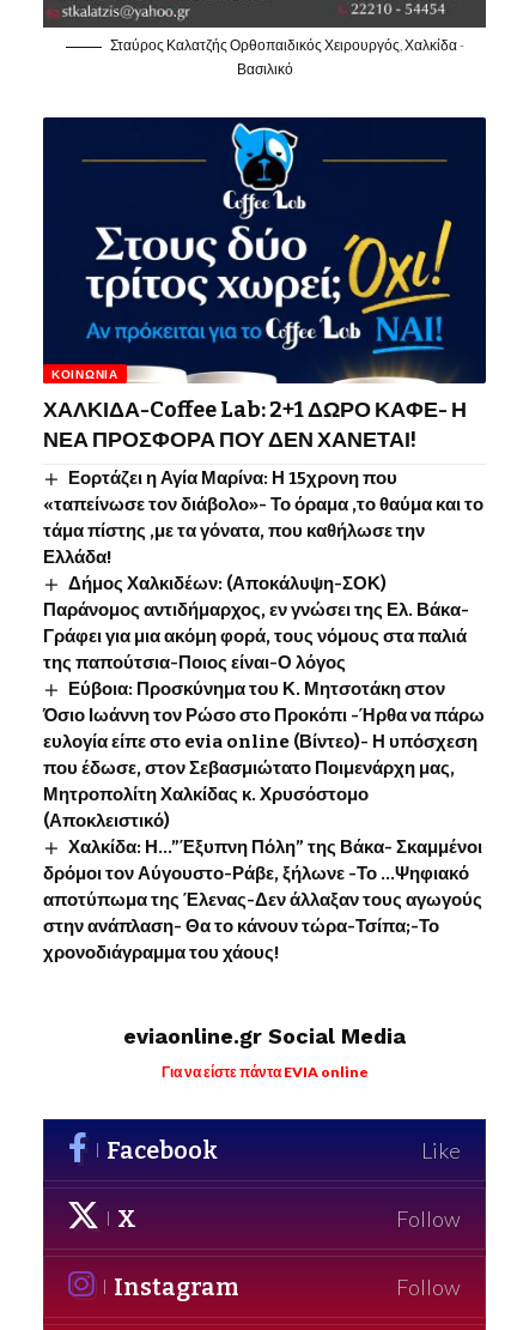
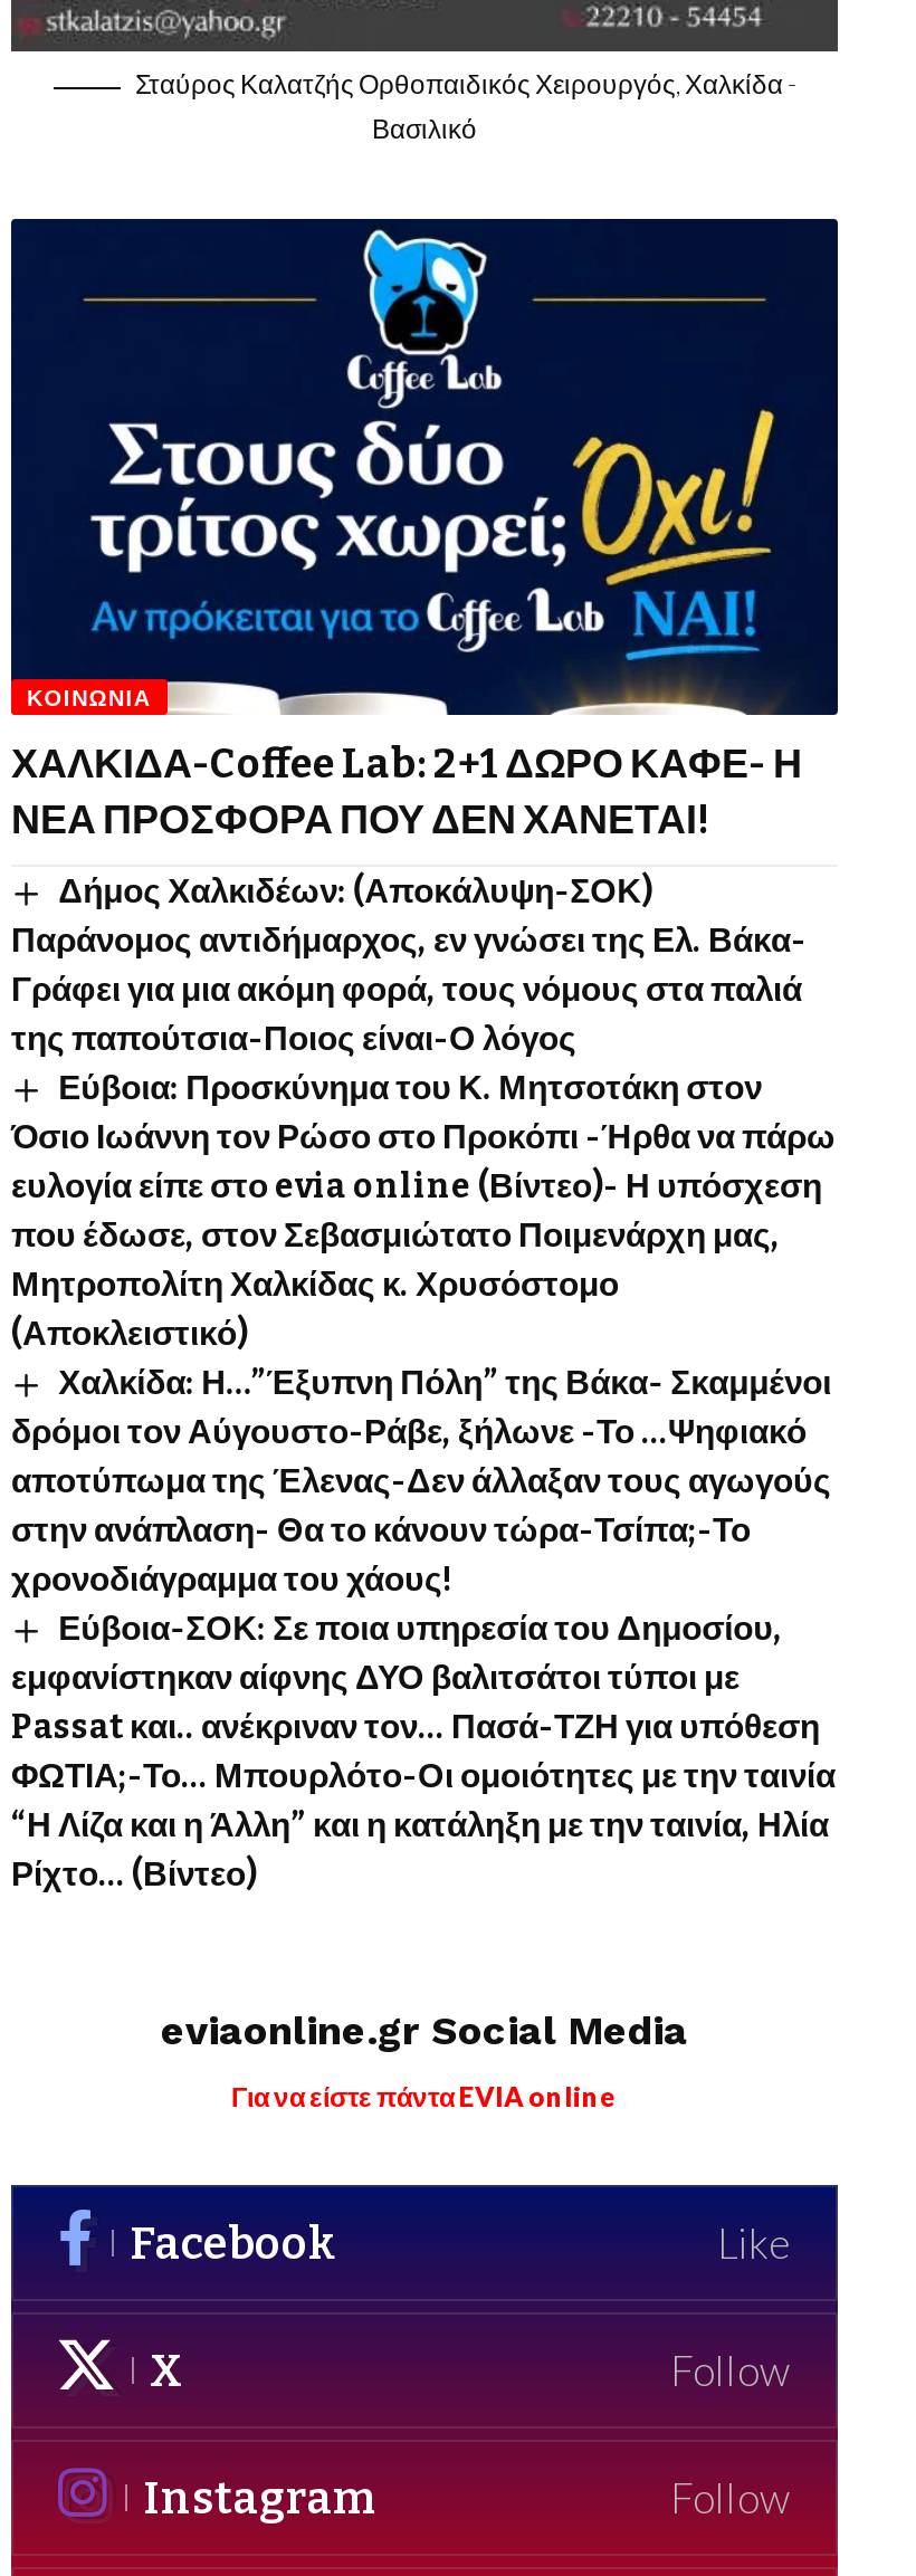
[43,467,483,568] Εορτάζει η Αγία Μαρίνα: Η 15χρονη που | «ταπείνωσε τον διάβολο»- Το όραμα ,το θαύμα και το | τάμα πίστης ,με τα γόνατα, που καθήλωσε την | Ελλάδα! -> none
moved [43,573,485,963] -> [11,872,836,1600]: Δήμος Χαλκιδέων: (Αποκάλυψη-ΣΟΚ) | Παράνομος αντιδήμαρχος, εν γνώσει της Ελ. Βάκα- | Γράφει για μια ακόμη φορά, τους νόμους στα παλιά | ... | στην ανάπλαση- Θα το κάνουν τώρα-Τσίπα;-Το | χρονοδιάγραμμα του χάους!
none -> [11,1609,836,1895] Εύβοια-ΣΟΚ: Σε ποια υπηρεσία του Δημοσίου, | εμφανίστηκαν αίφνης ΔΥΟ βαλιτσάτοι τύποι με | Passat και.. ανέκριναν τον… Πασά-ΤΖΗ για υπόθεση | ΦΩΤΙΑ;-Το… Μπουρλότο-Οι ομοιότητες με την ταινία | “Η Λίζα και η Άλλη” και η κατάληξη με την ταινία, Ηλία | Ρίχτο… (Βίντεο)

